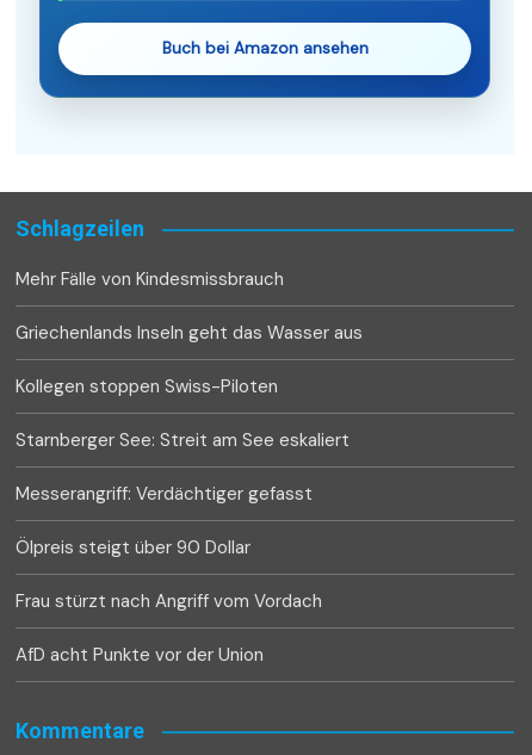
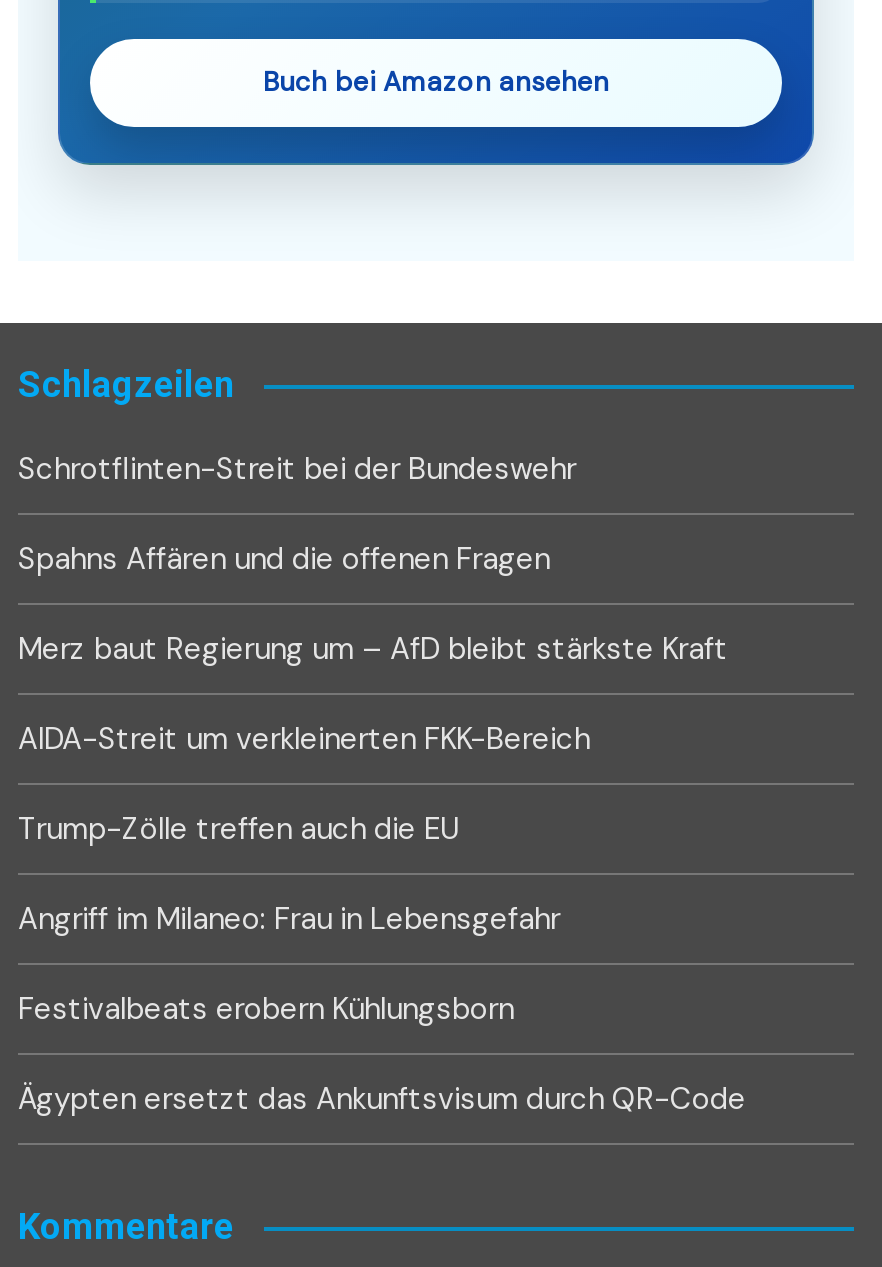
[16,268,284,291] Mehr Fälle von Kindesmissbrauch -> [18,449,576,489] Schrotflinten-Streit bei der Bundeswehr
[16,321,363,345] Griechenlands Inseln geht das Wasser aus -> [18,539,550,579] Spahns Affären und die offenen Fragen
[16,375,278,399] Kollegen stoppen Swiss-Piloten -> [18,629,728,669] Merz baut Regierung um – AfD bleibt stärkste Kraft
[16,429,349,452] Starnberger See: Streit am See eskaliert -> [18,719,590,759] AIDA-Streit um verkleinerten FKK-Bereich
[16,482,313,506] Messerangriff: Verdächtiger gefasst -> [18,809,460,849] Trump-Zölle treffen auch die EU
[16,536,250,560] Ölpreis steigt über 90 Dollar -> [18,899,560,939] Angriff im Milaneo: Frau in Lebensgefahr
[16,590,322,613] Frau stürzt nach Angriff vom Vordach -> [18,989,514,1029] Festivalbeats erobern Kühlungsborn
[16,643,264,667] AfD acht Punkte vor der Union -> [18,1079,746,1119] Ägypten ersetzt das Ankunftsvisum durch QR-Code

